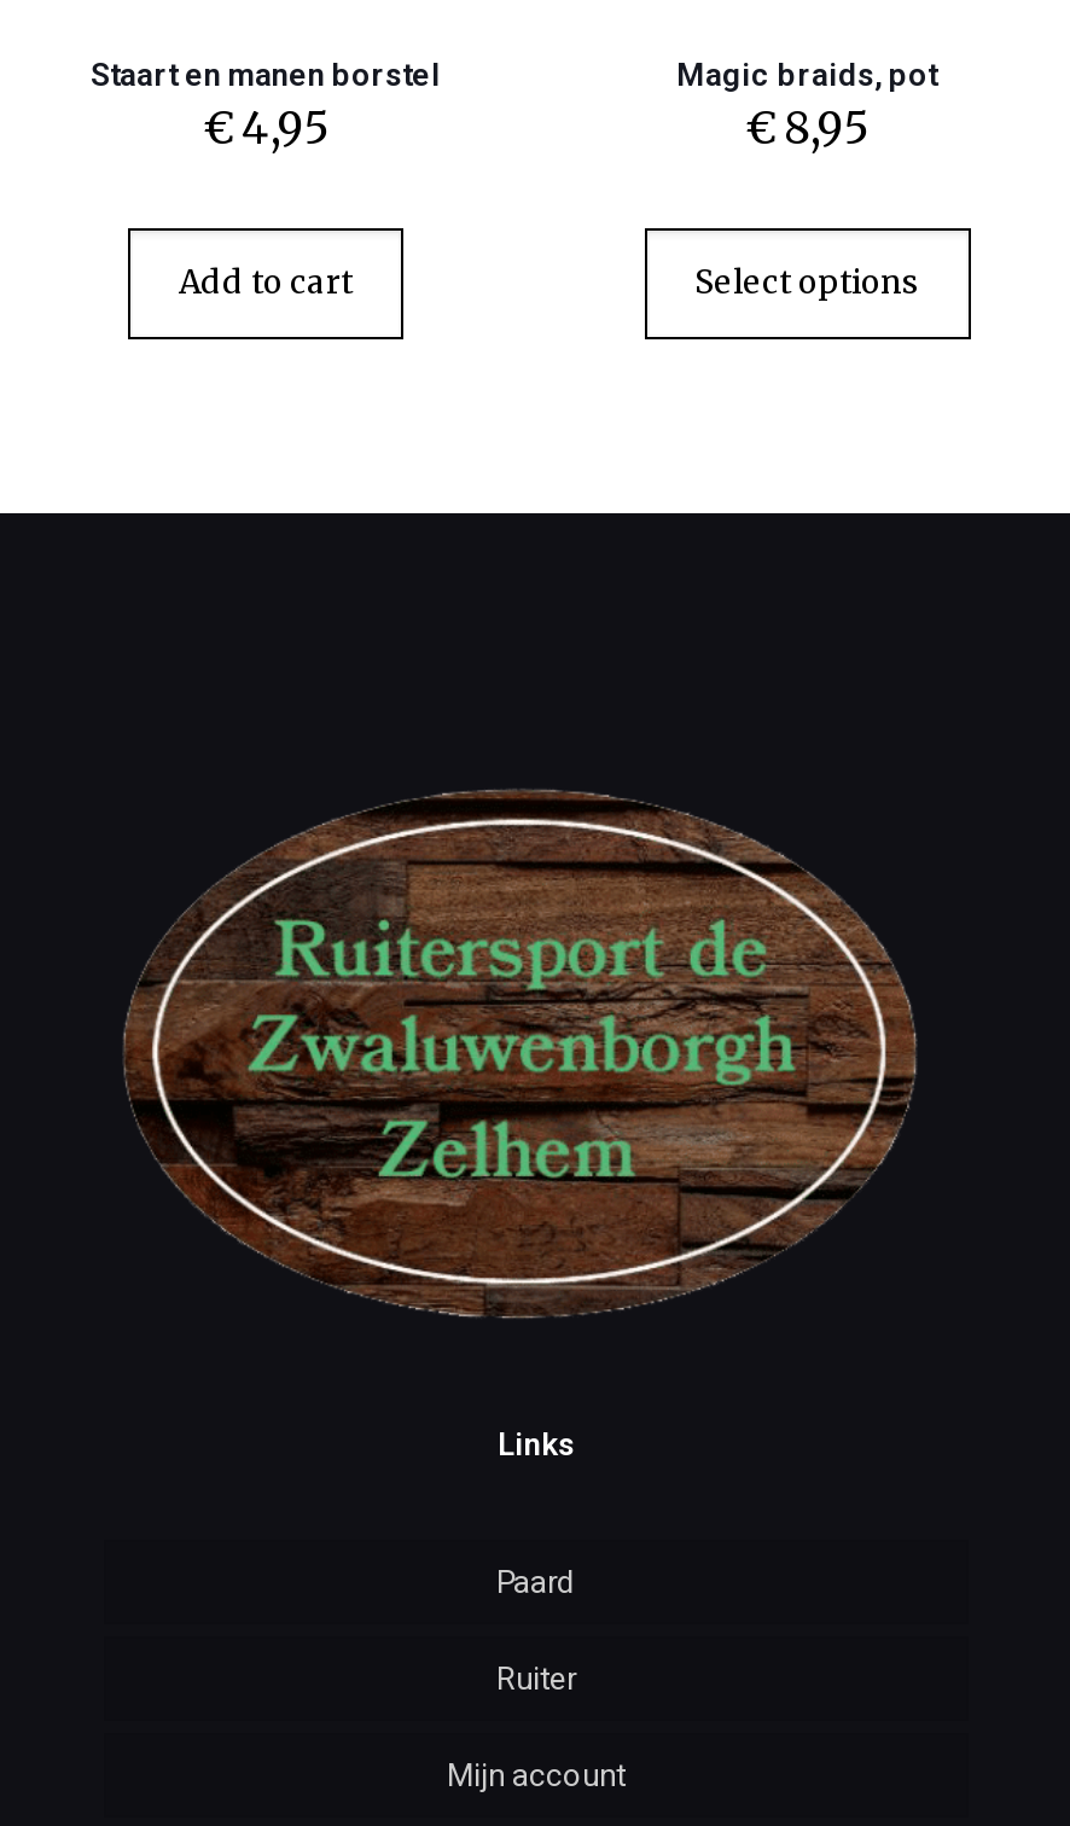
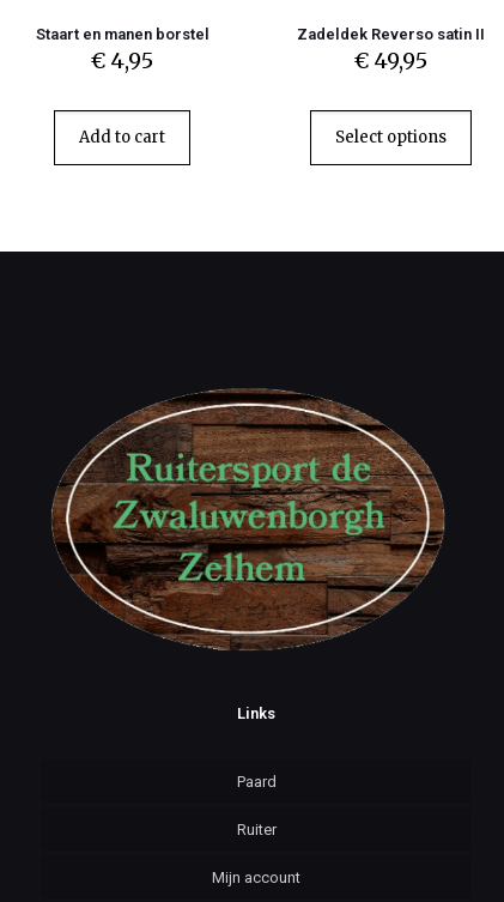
[676,57,937,156] Magic braids, pot | €8,95 -> [296,25,484,74] Zadeldek Reverso satin II | €49,95

